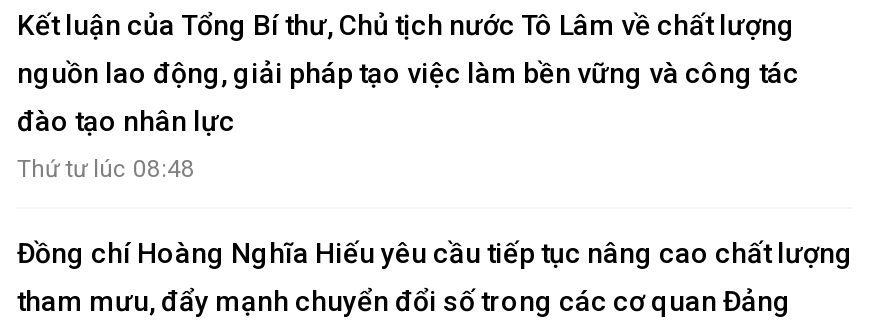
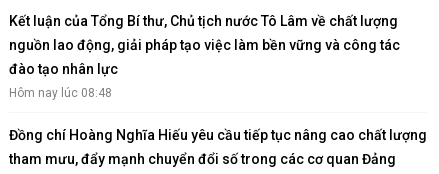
[17,156,195,184] Thứ tư lúc 08:48 -> [9,86,112,100] Hôm nay lúc 08:48

